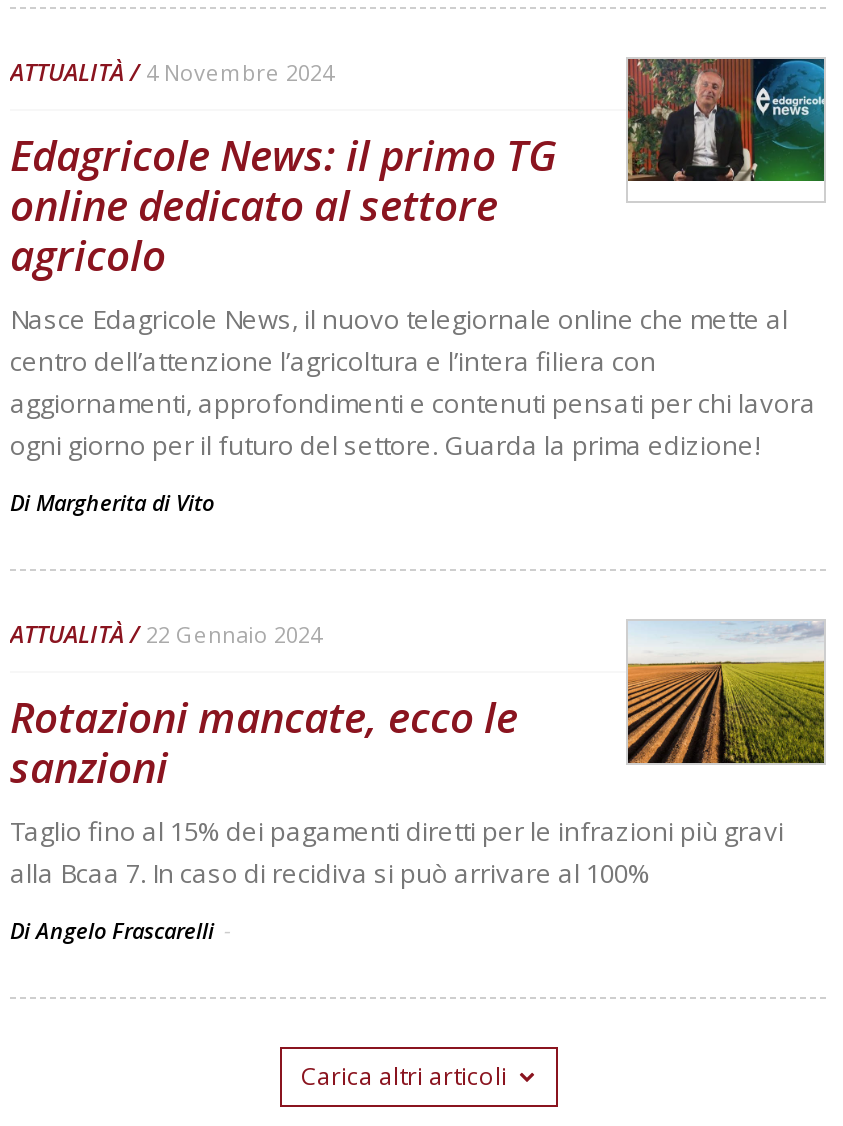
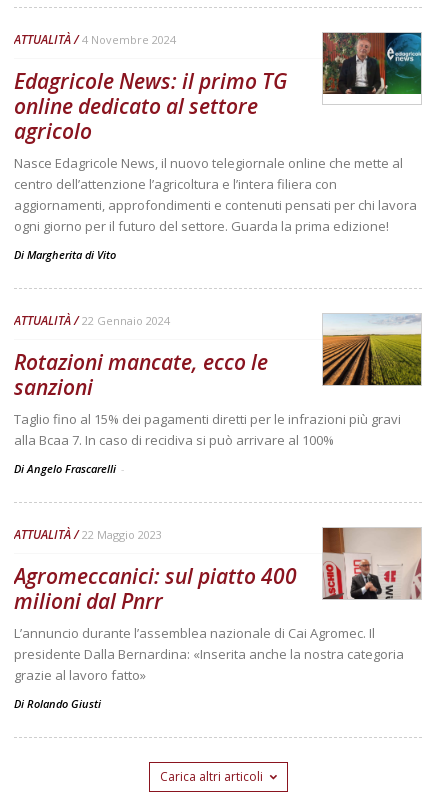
none -> [14,526,422,711] [image] | ATTUALITÀ | 22 Maggio 2023 | Agromeccanici: sul piatto 400 | milioni dal Pnrr | L’annuncio durante l’assemblea nazionale di Cai Agromec. Il | presidente Dalla Bernardina: «Inserita anche la nostra categoria | grazie al lavoro fatto» | Di Rolando Giusti

